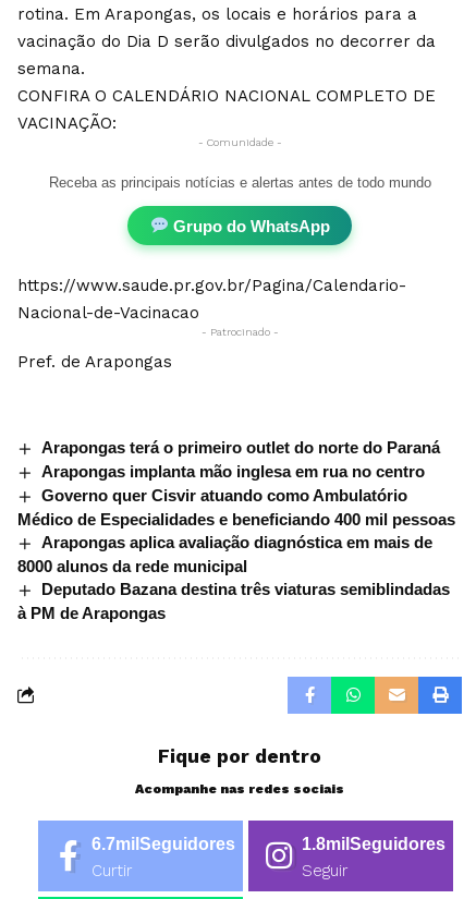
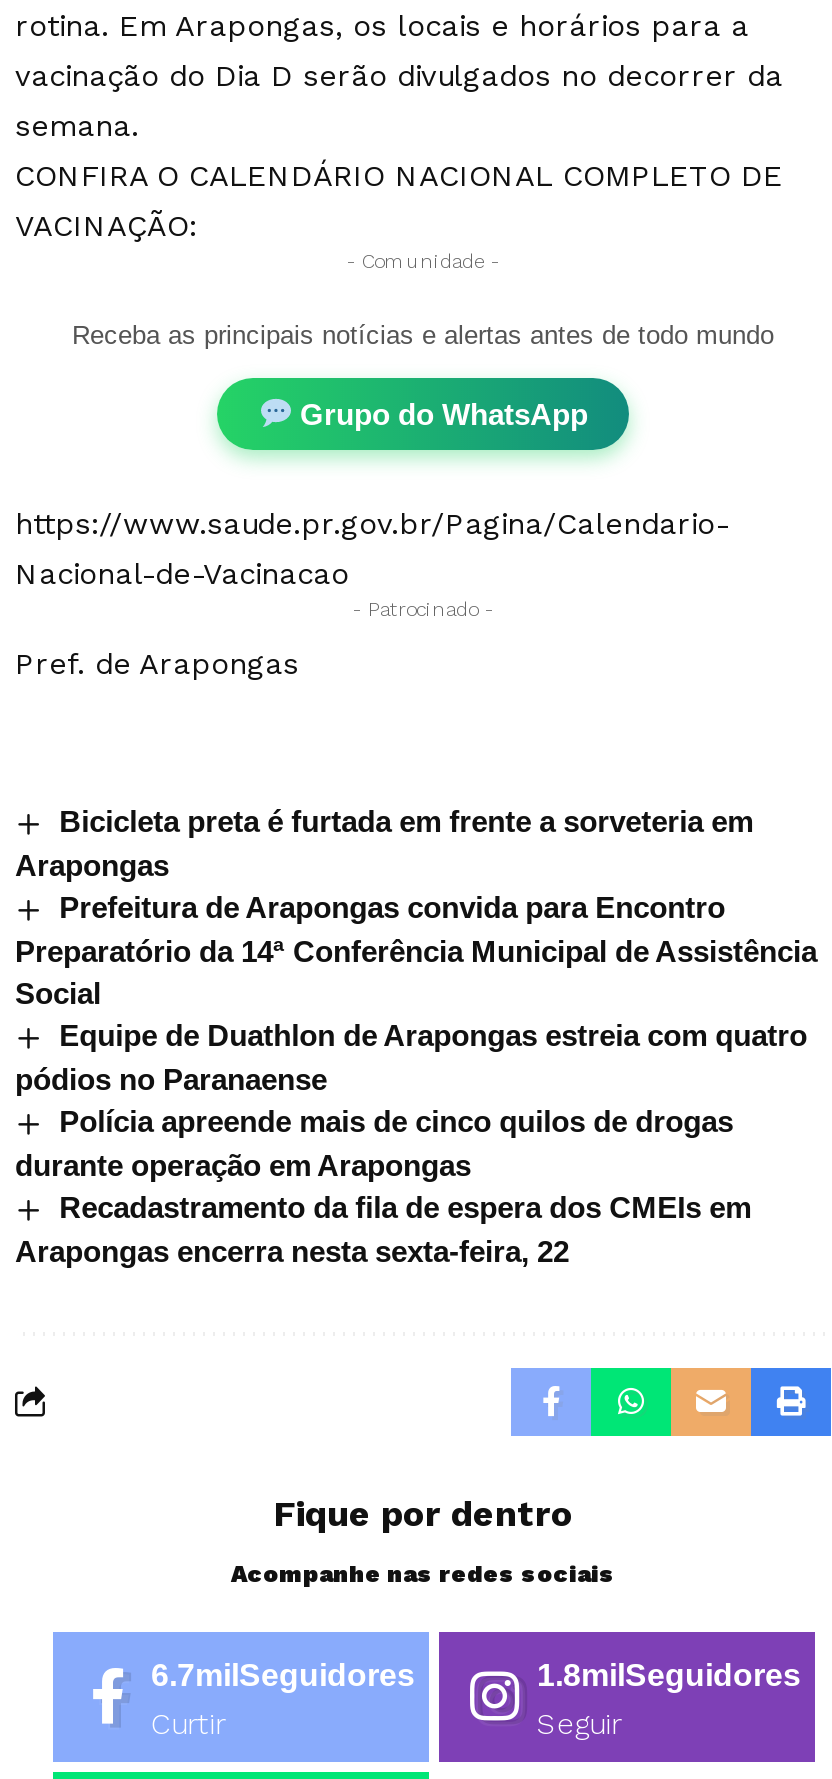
[17,438,455,622] Arapongas terá o primeiro outlet do norte do Paraná | Arapongas implanta mão inglesa em rua no centro | Governo quer Cisvir atuando como Ambulatório | Médico de Especialidades e beneficiando 400 mil pessoas | Arapongas aplica avaliação diagnóstica em mais de | 8000 alunos da rede municipal | Deputado Bazana destina três viaturas semiblindadas | à PM de Arapongas -> [15,803,817,1267] Bicicleta preta é furtada em frente a sorveteria em | Arapongas | Prefeitura de Arapongas convida para Encontro | Preparatório da 14ª Conferência Municipal de Assistência | Social | Equipe de Duathlon de Arapongas estreia com quatro | pódios no Paranaense | Polícia apreende mais de cinco quilos de drogas | durante operação em Arapongas | Recadastramento da fila de espera dos CMEIs em | Arapongas encerra nesta sexta-feira, 22

